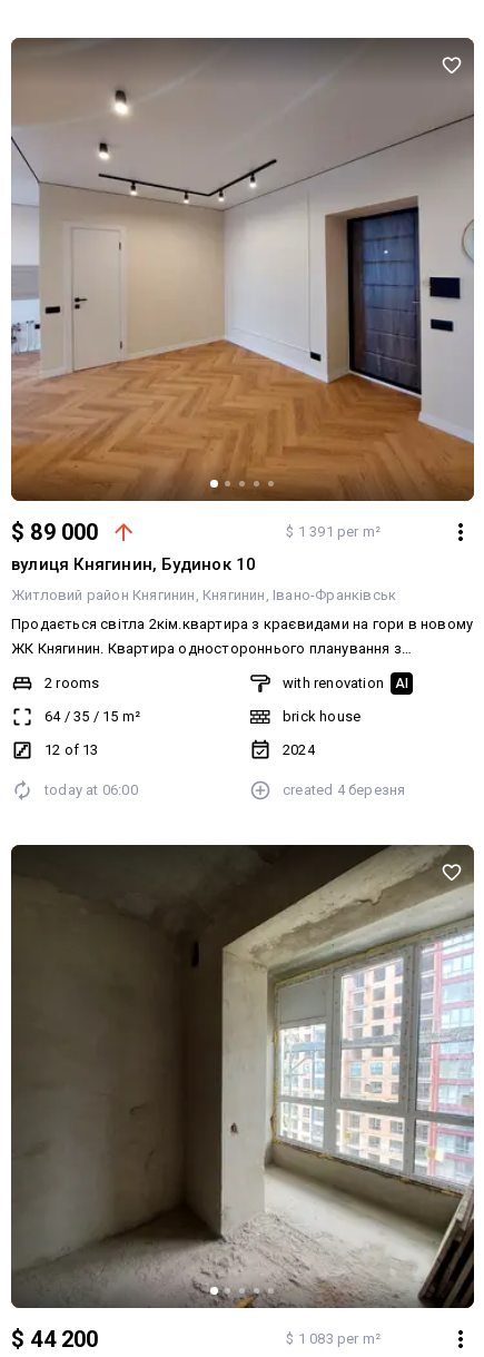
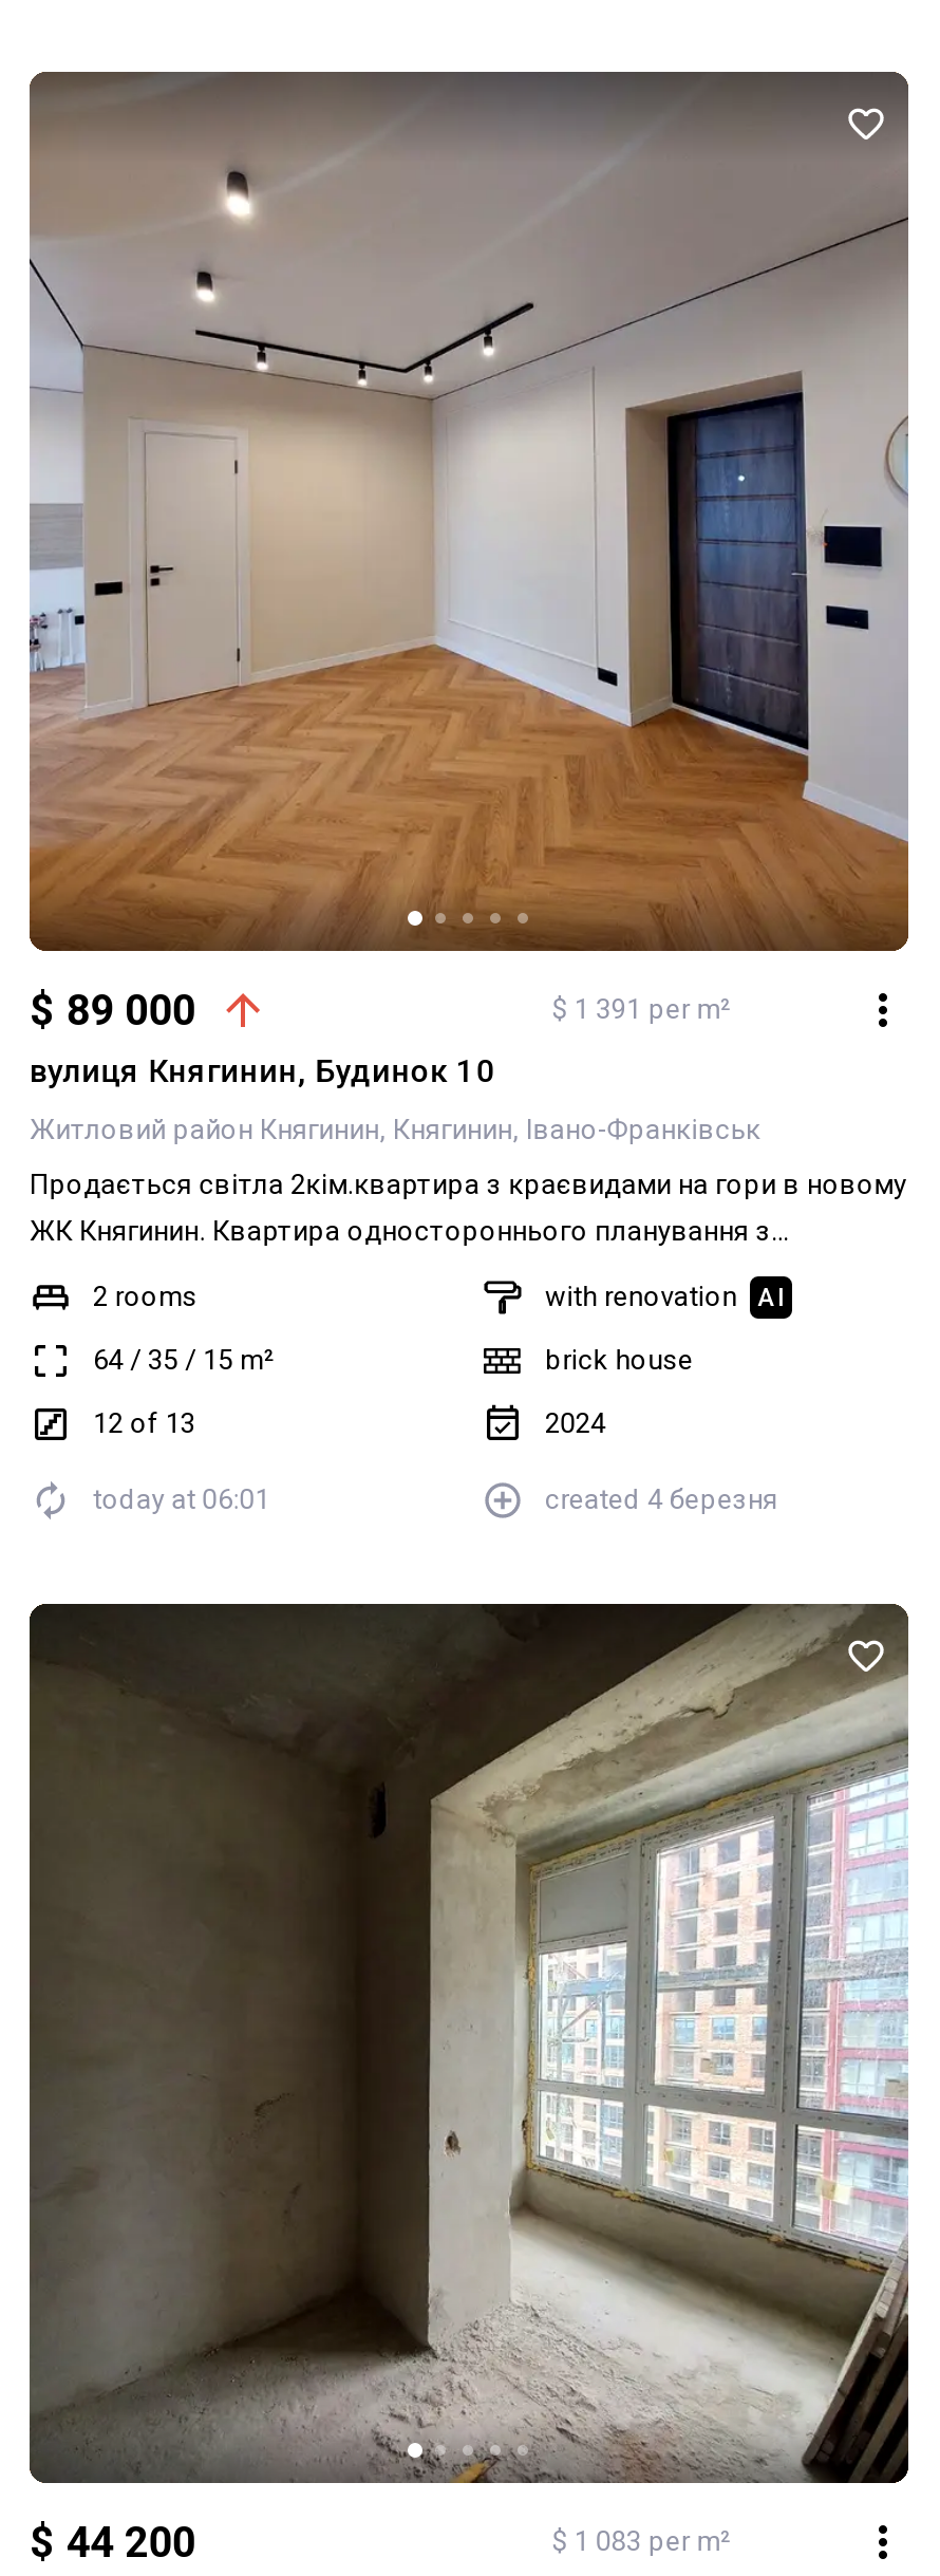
[45,781,138,798] today at 06:00 -> [93,1483,270,1515] today at 06:01

